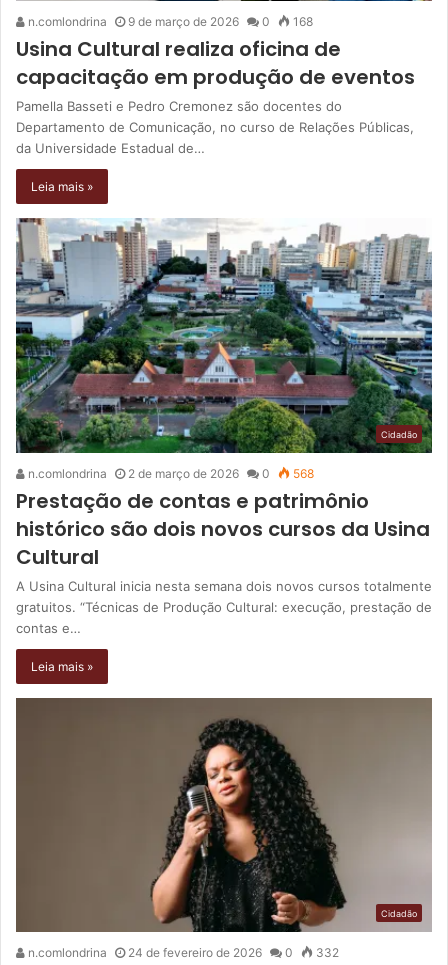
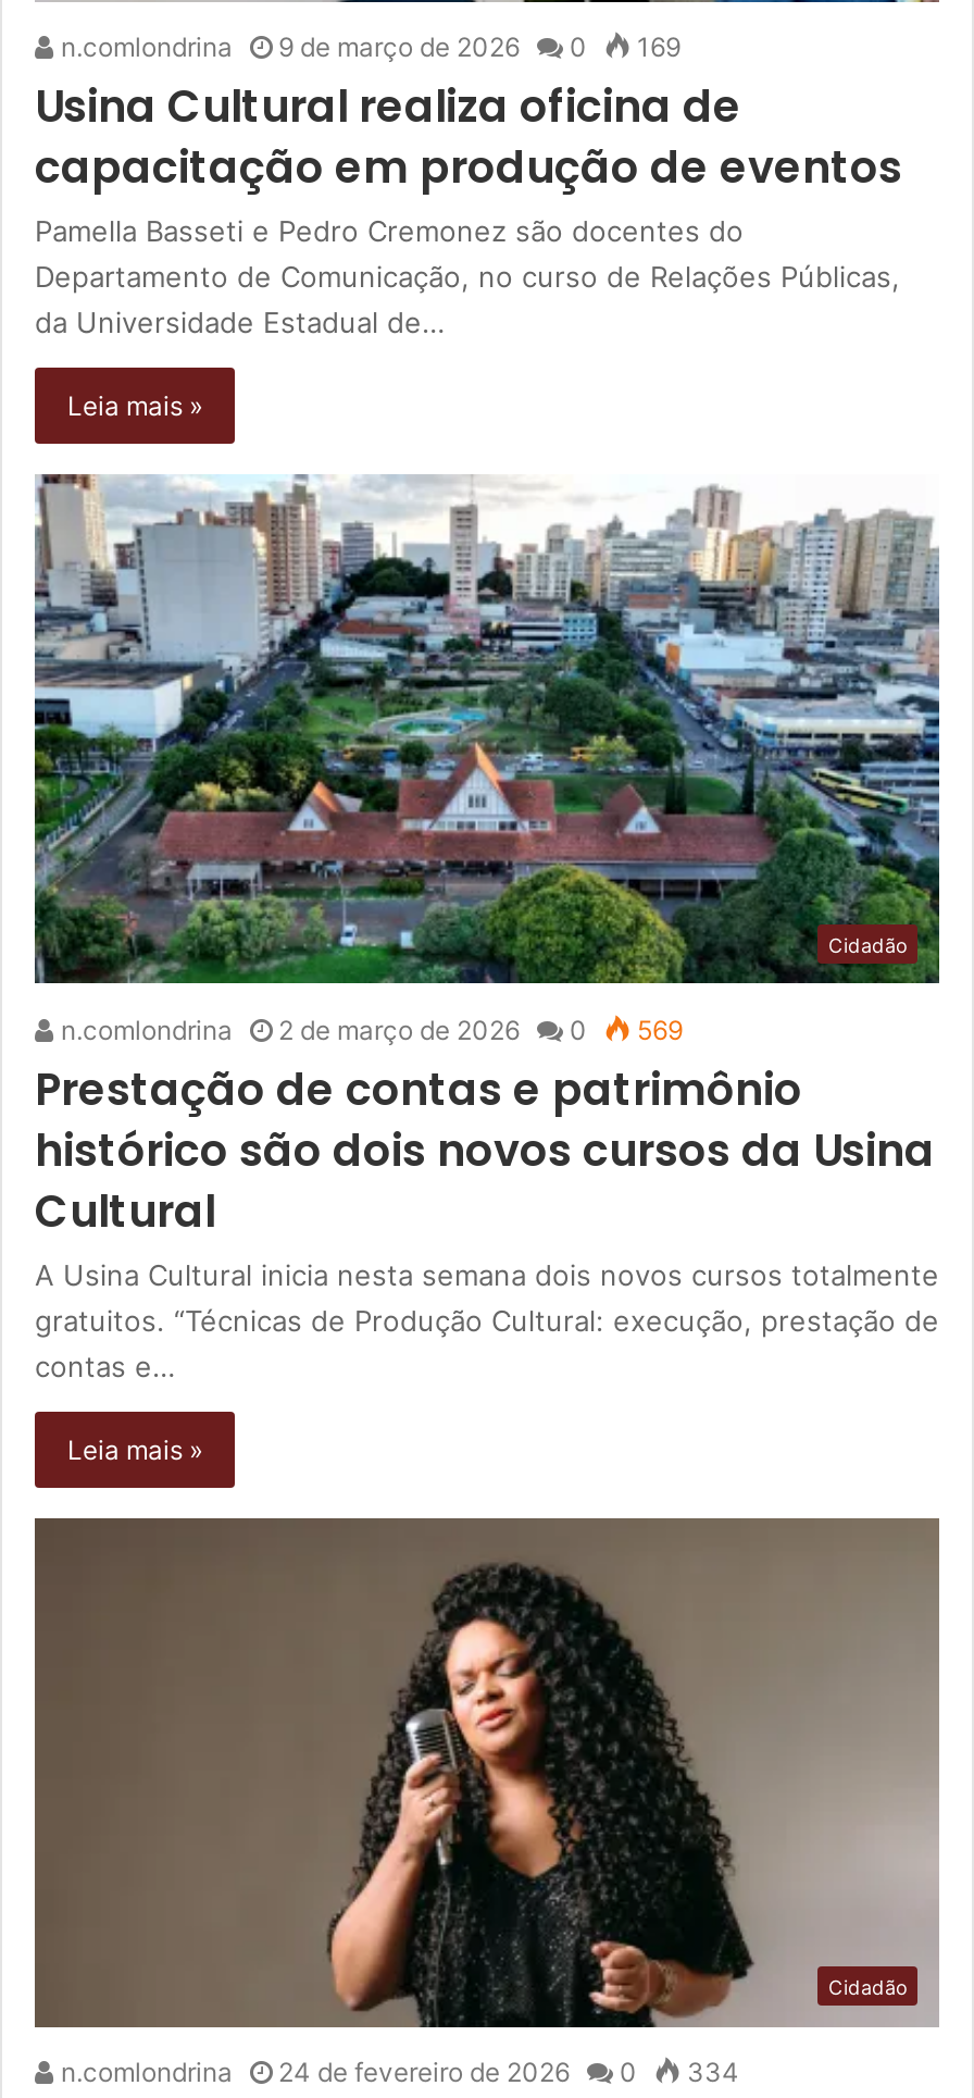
[25,14,313,29] n.comlondrina 9 de março de 2026 0 168 -> [54,30,680,63] n.comlondrina 9 de março de 2026 0 169
[25,466,314,481] n.comlondrina 2 de março de 2026 0 568 -> [54,1013,683,1045] n.comlondrina 2 de março de 2026 0 569
[25,945,339,960] n.comlondrina 24 de fevereiro de 2026 0 332 -> [54,2056,739,2089] n.comlondrina 24 de fevereiro de 2026 0 334

